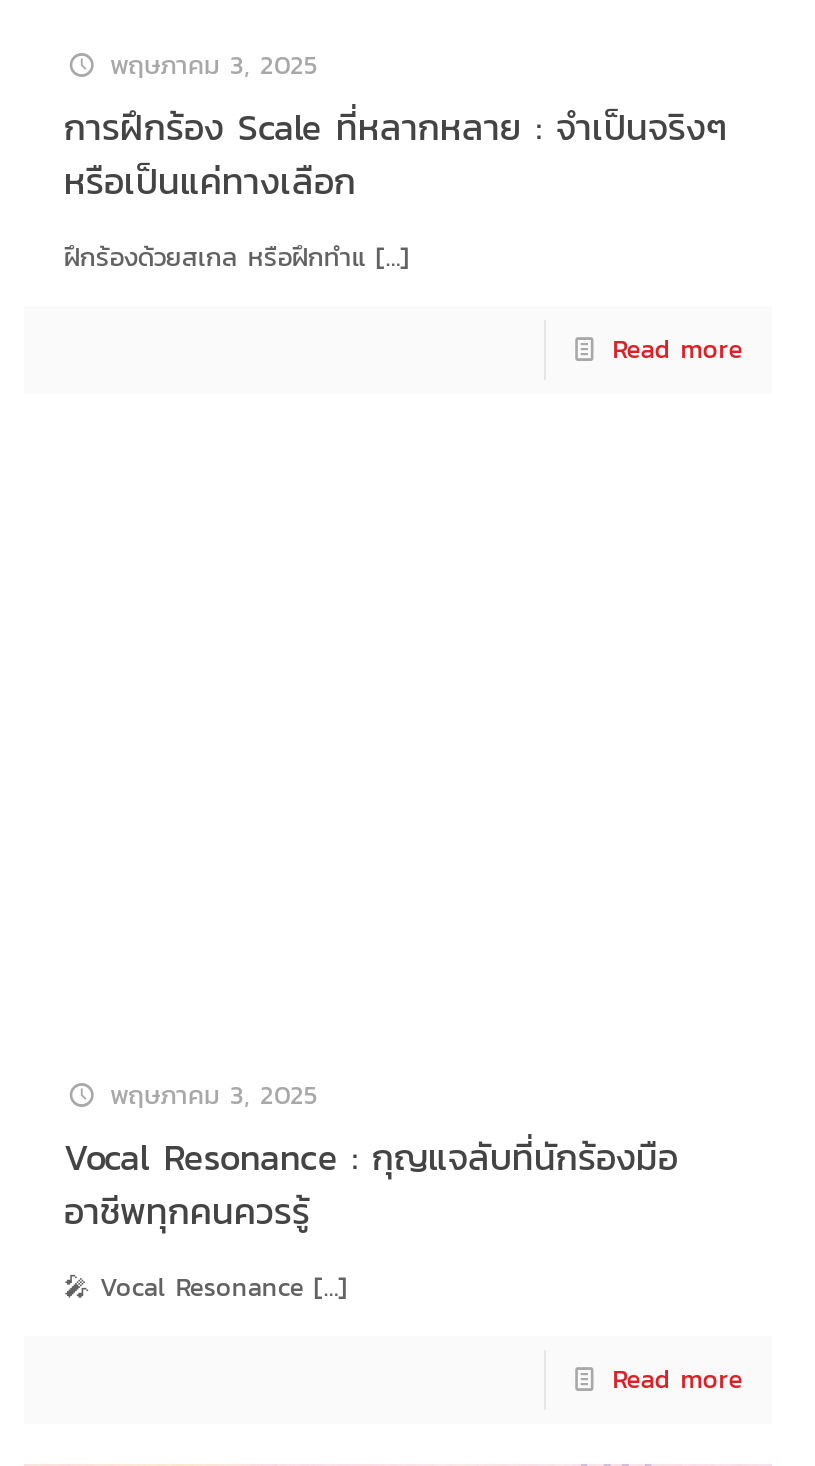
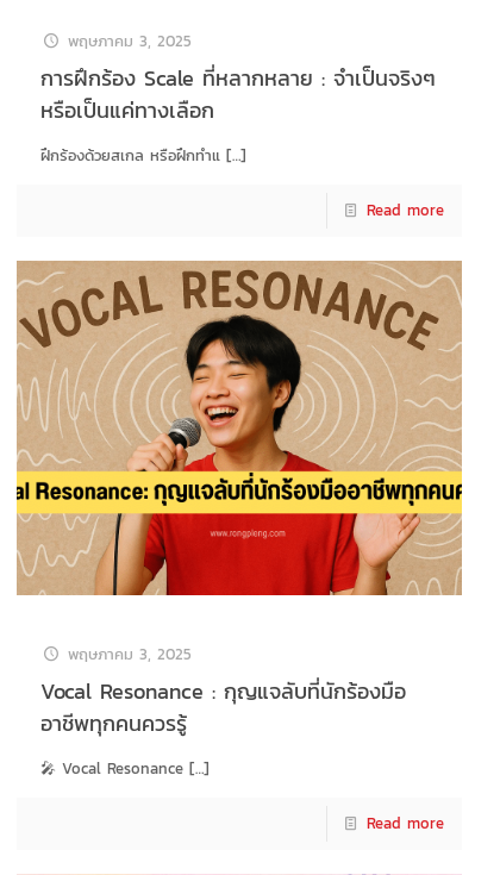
none -> [15,260,463,596] [image]

